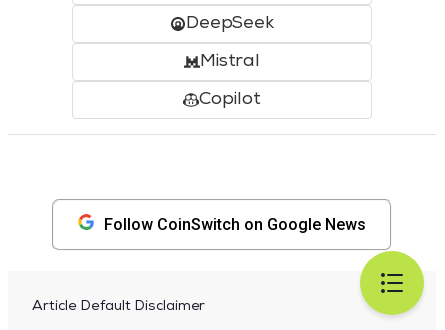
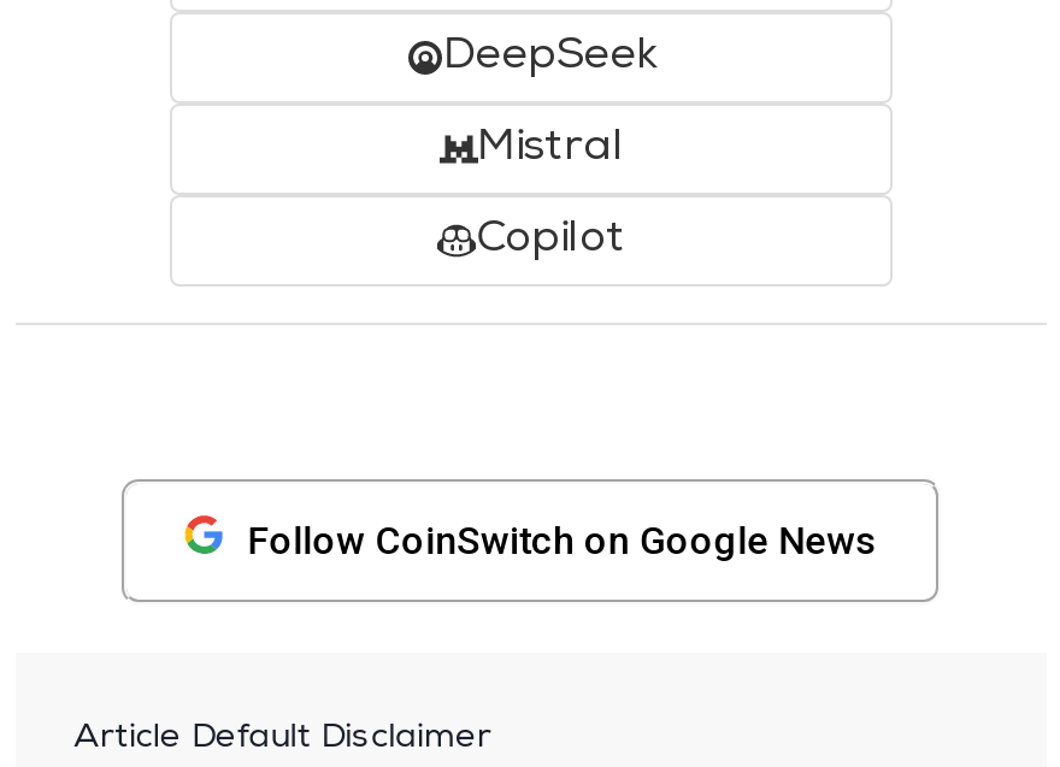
[359,250,425,317] [image] -> none

